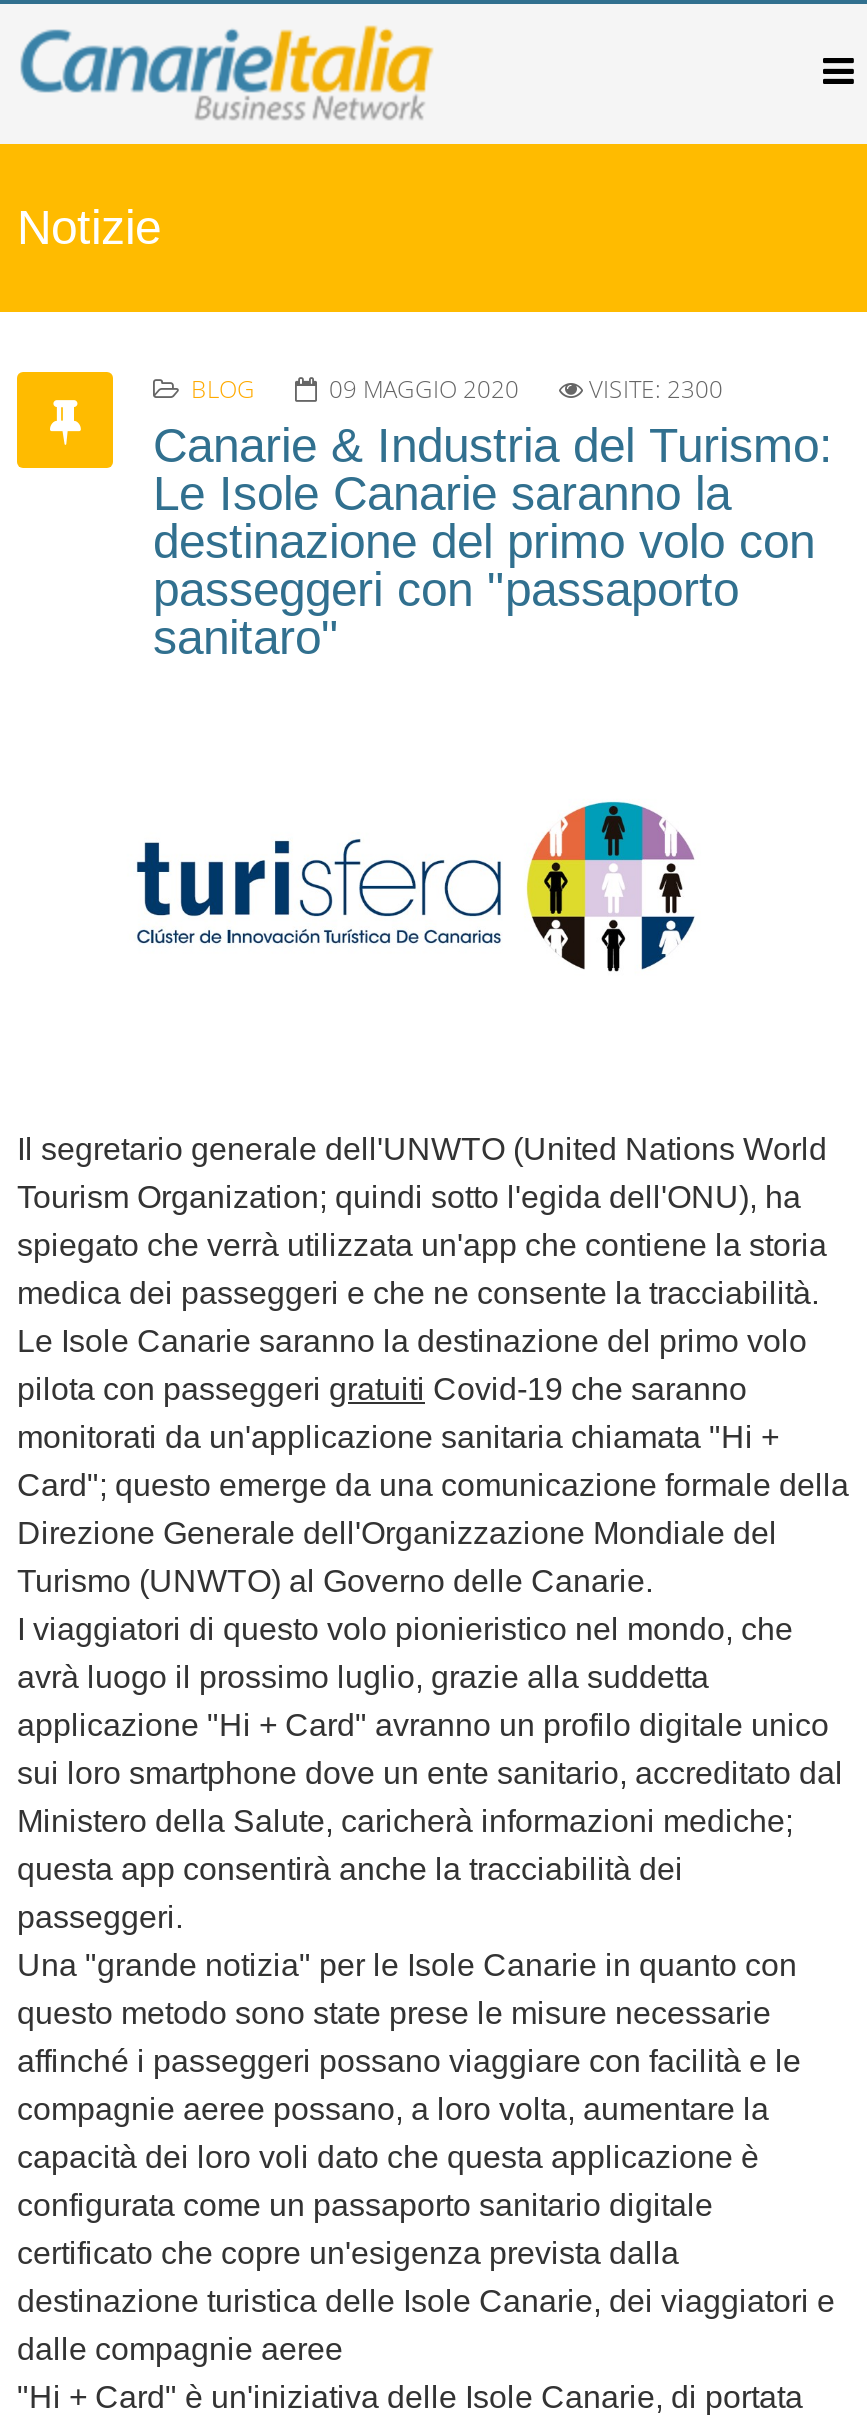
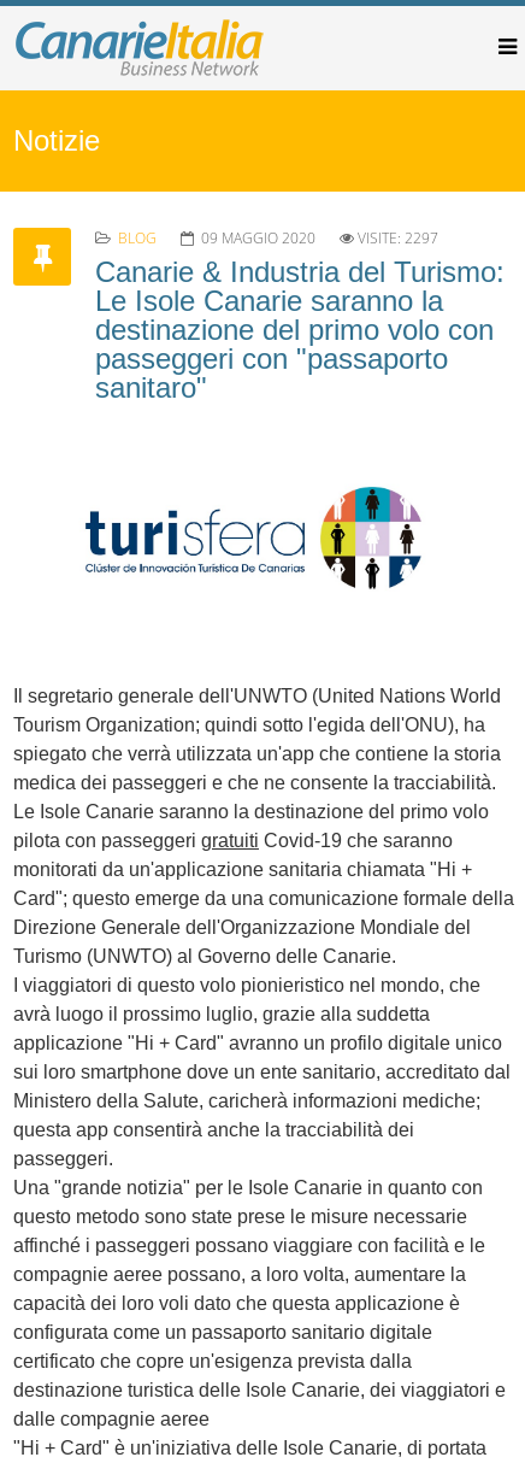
[589,372,723,406] VISITE: 2300 -> [358,228,438,248] VISITE: 2297

